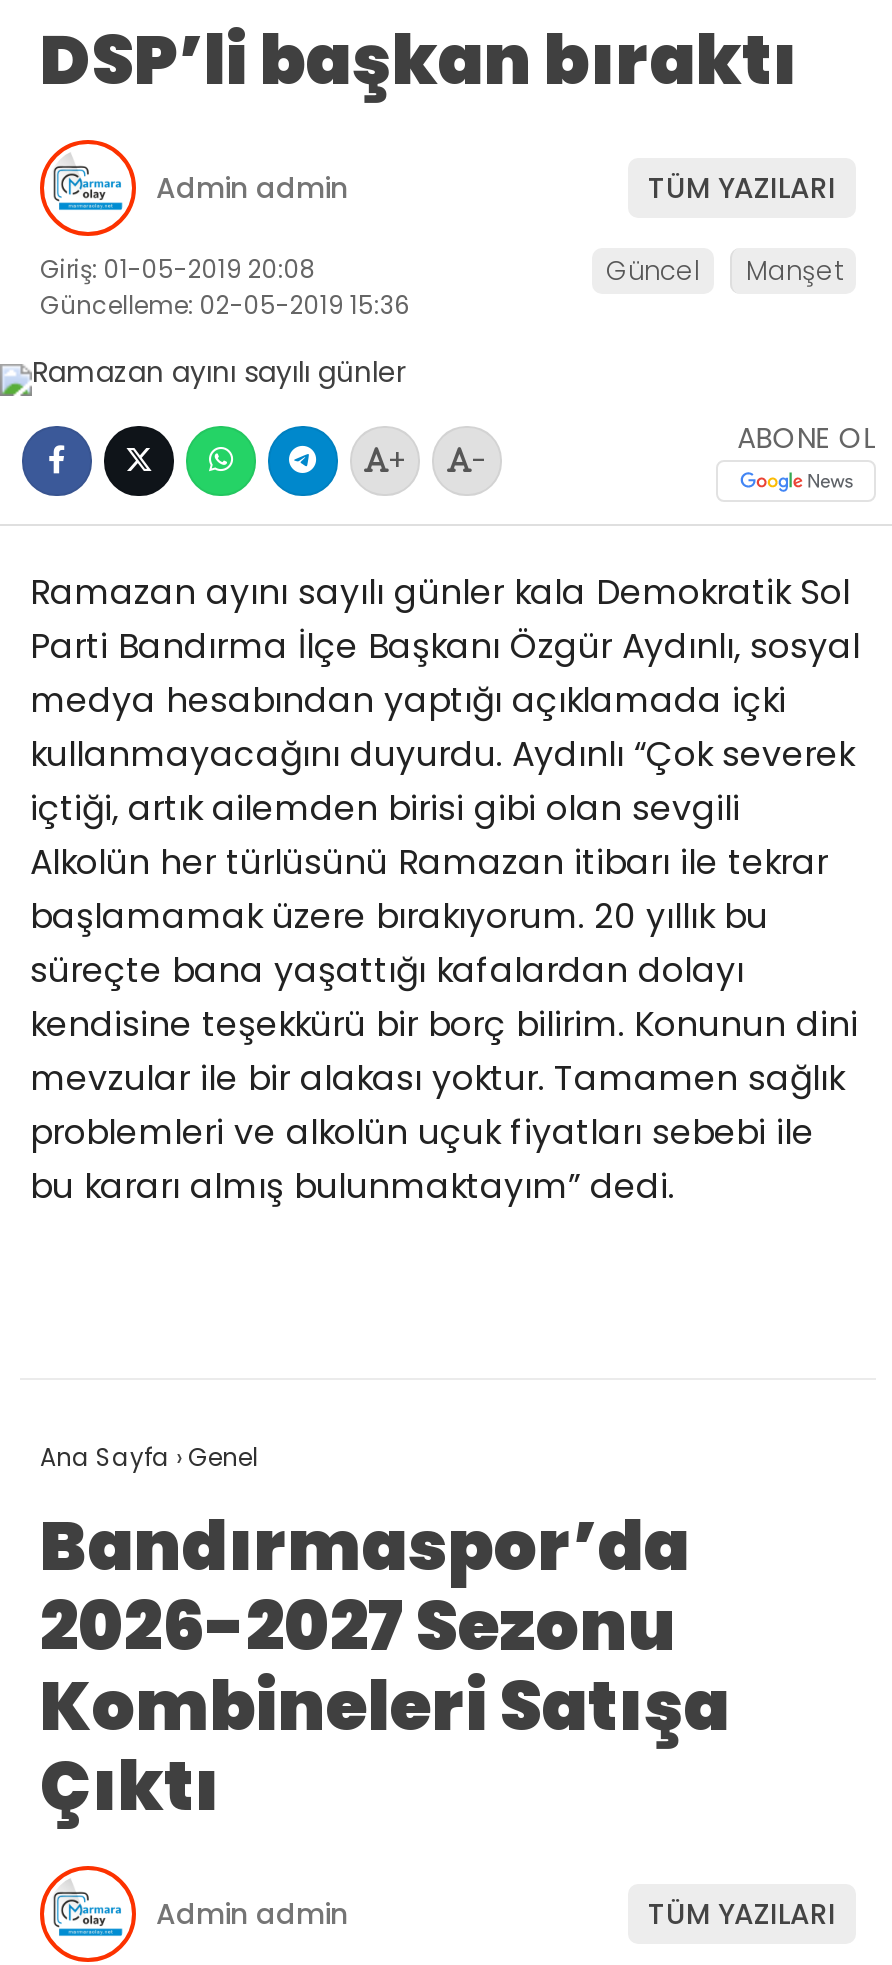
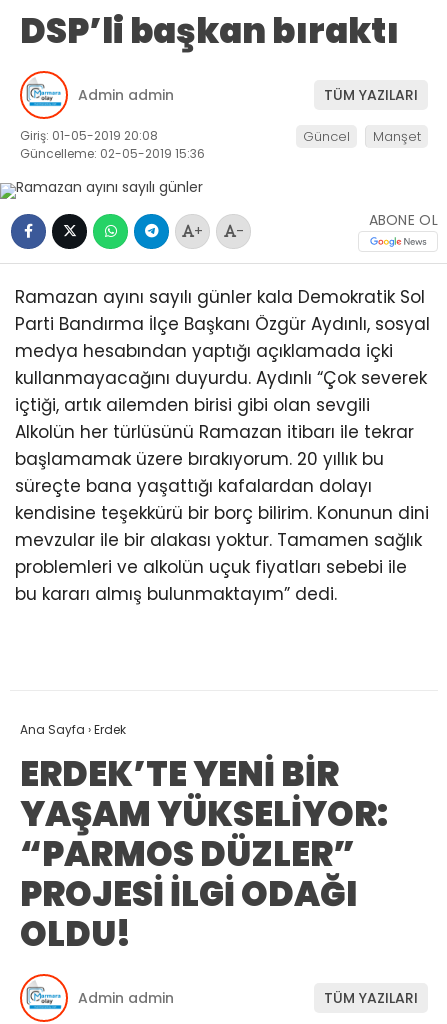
[40,1440,730,1834] Ana Sayfa › Genel | Bandırmaspor’da | 2026-2027 Sezonu | Kombineleri Satışa | Çıktı -> [20,721,388,958] Ana Sayfa › Erdek | ERDEK’TE YENİ BİR | YAŞAM YÜKSELİYOR: | “PARMOS DÜZLER” | PROJESİ İLGİ ODAĞI | OLDU!

